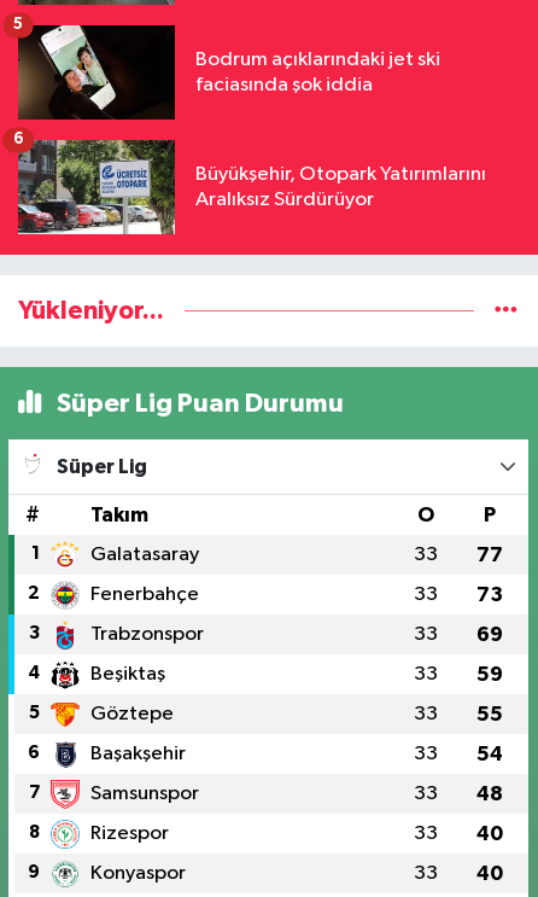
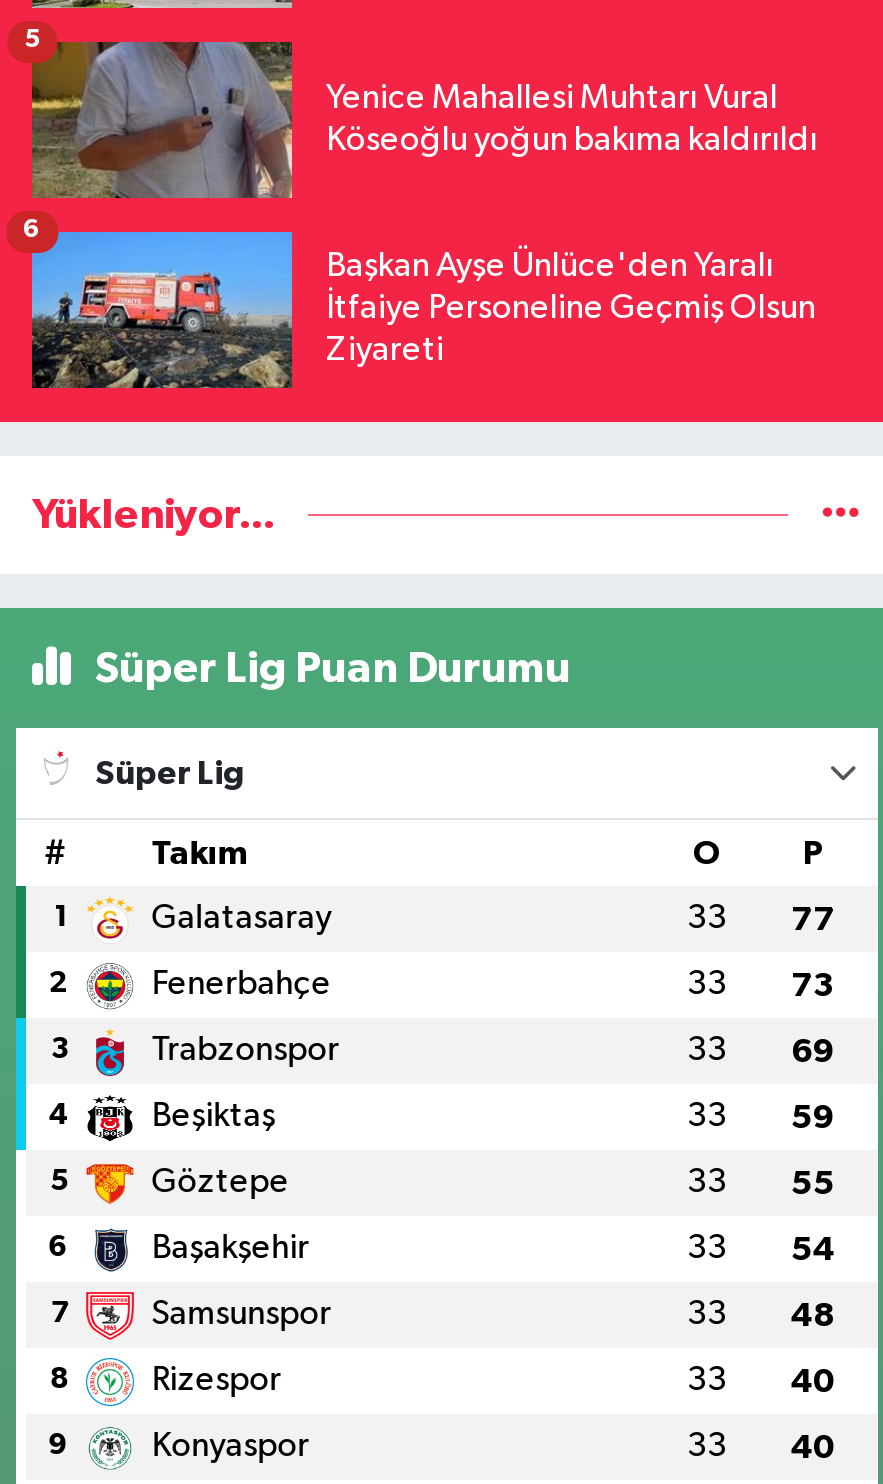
[18,24,440,121] [image] | Bodrum açıklarındaki jet ski | faciasında şok iddia -> [32,40,818,200] [image] | Yenice Mahallesi Muhtarı Vural | Köseoğlu yoğun bakıma kaldırıldı
[17,139,486,235] [image] | Büyükşehir, Otopark Yatırımlarını | Aralıksız Sürdürüyor -> [30,230,816,390] [image] | Başkan Ayşe Ünlüce'den Yaralı | İtfaiye Personeline Geçmiş Olsun | Ziyareti

